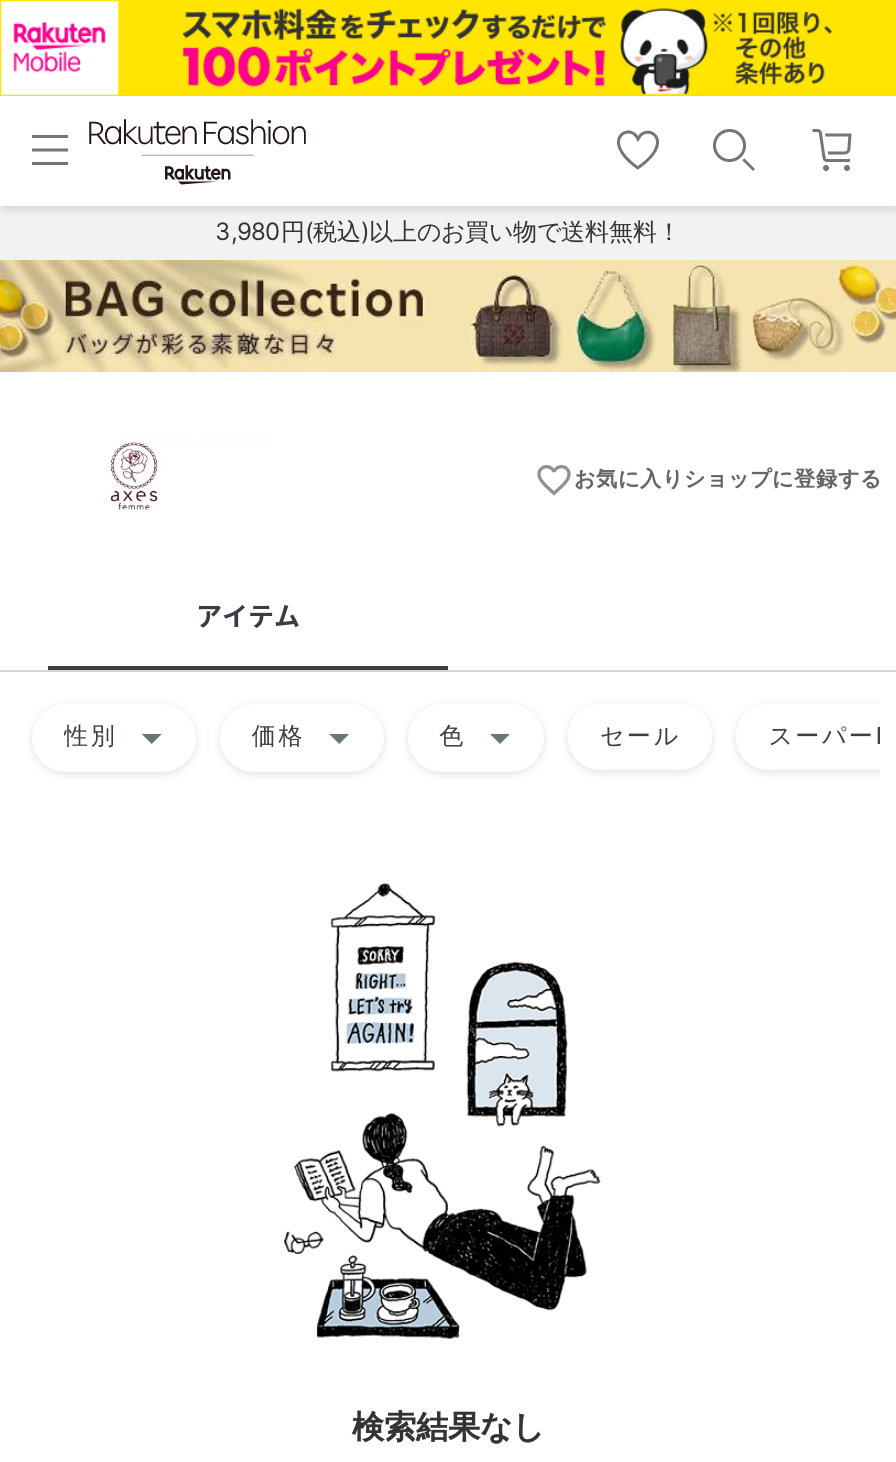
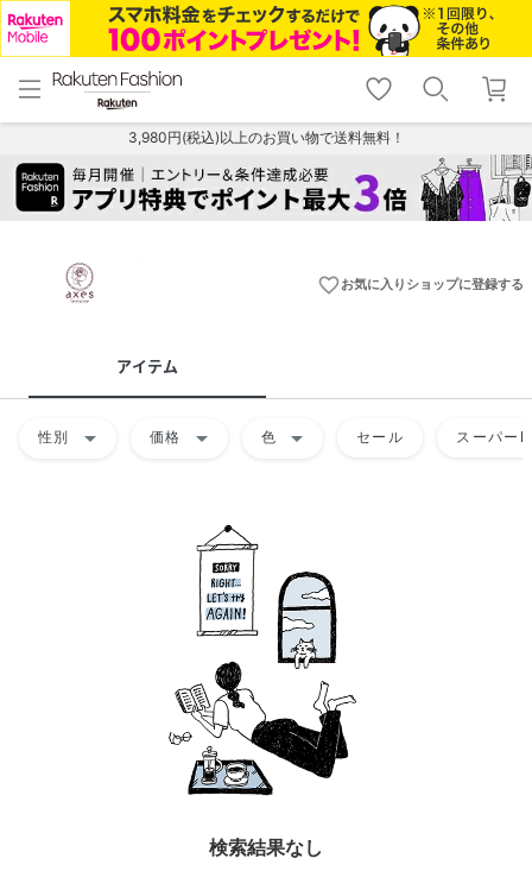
[6,260,890,372] [image] -> [4,153,528,222] [image]

